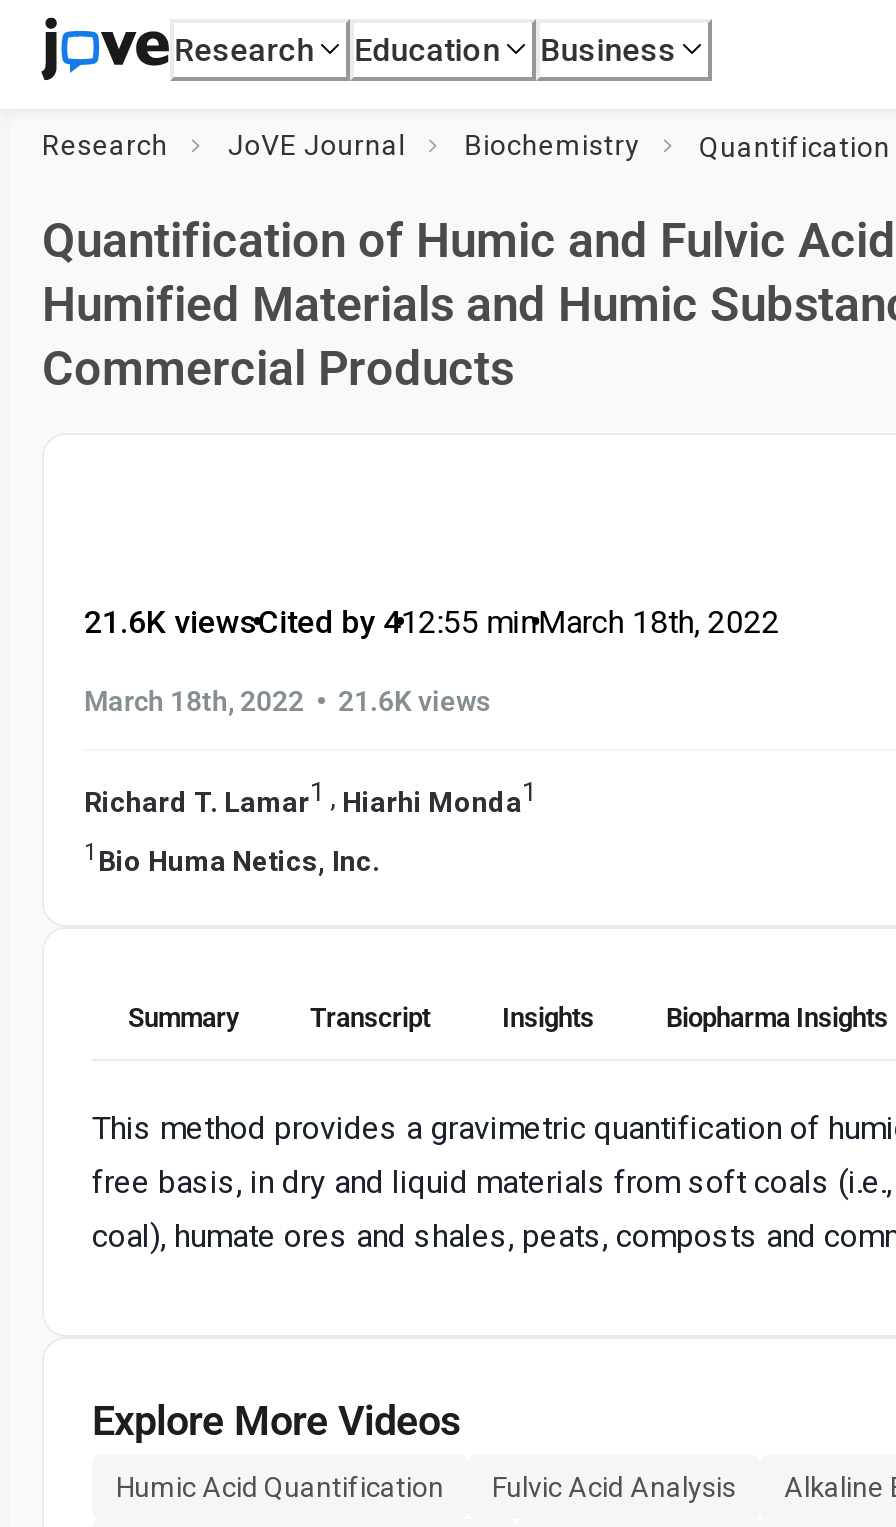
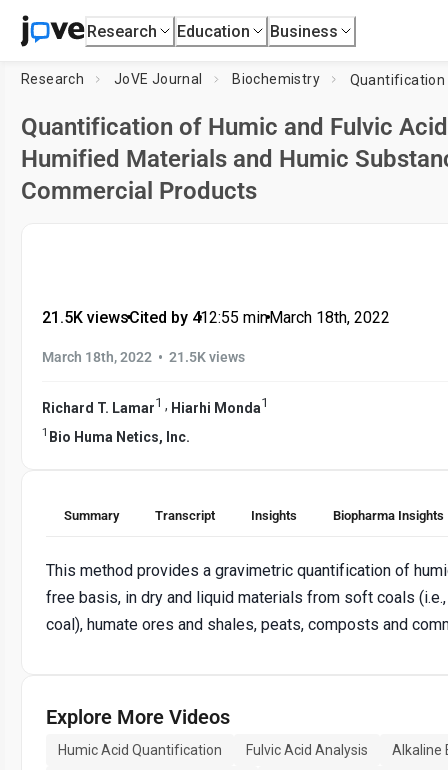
[84,603,258,641] 21.6K views -> [42,308,129,327] 21.5K views
[84,681,490,721] March 18th, 2022 • 21.6K views -> [42,347,245,367] March 18th, 2022 • 21.5K views

